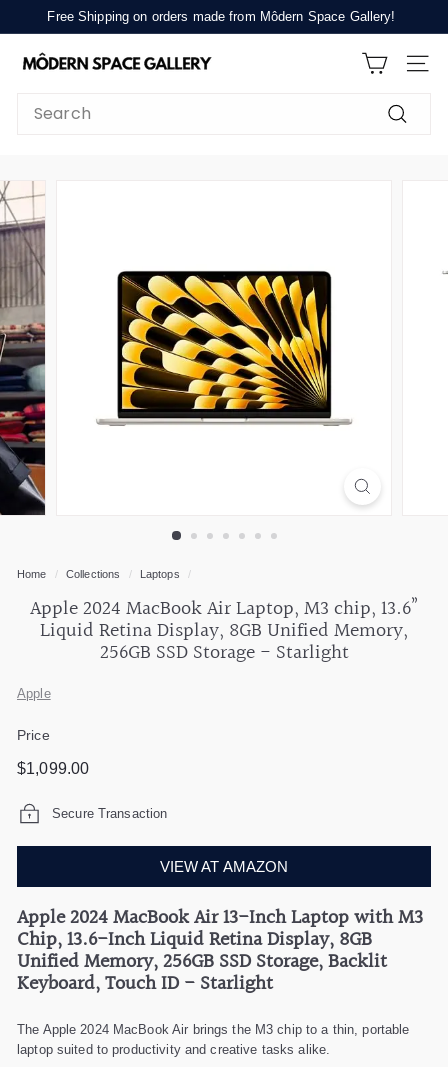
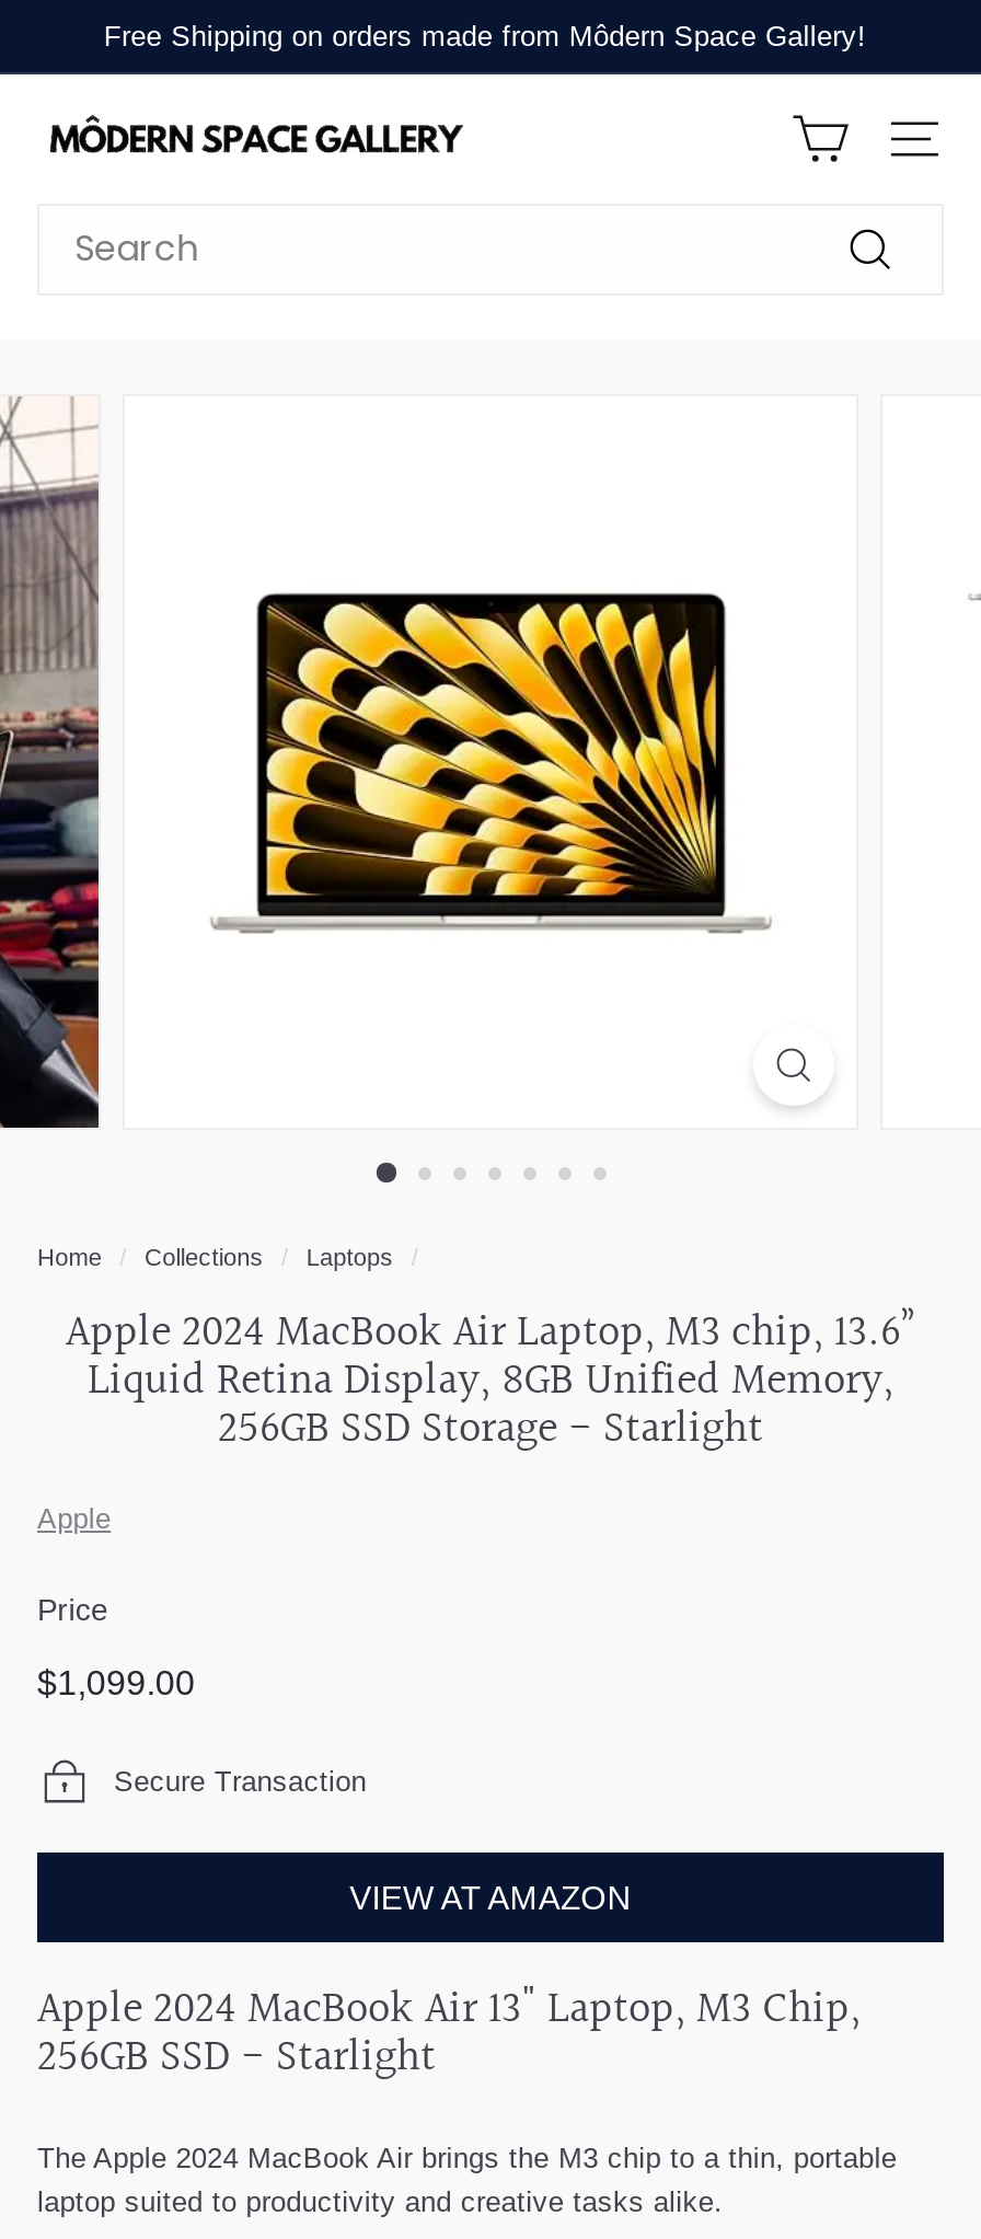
[17,902,423,1000] Apple 2024 MacBook Air 13-Inch Laptop with M3 | Chip, 13.6-Inch Liquid Retina Display, 8GB | Unified Memory, 256GB SSD Storage, Backlit | Keyboard, Touch ID - Starlight -> [37,1975,861,2093] Apple 2024 MacBook Air 13" Laptop, M3 Chip, | 256GB SSD - Starlight

